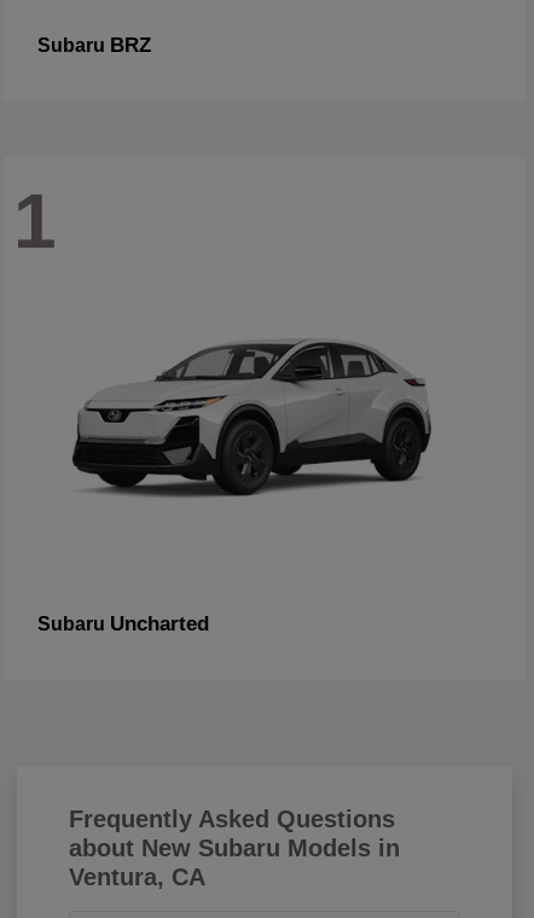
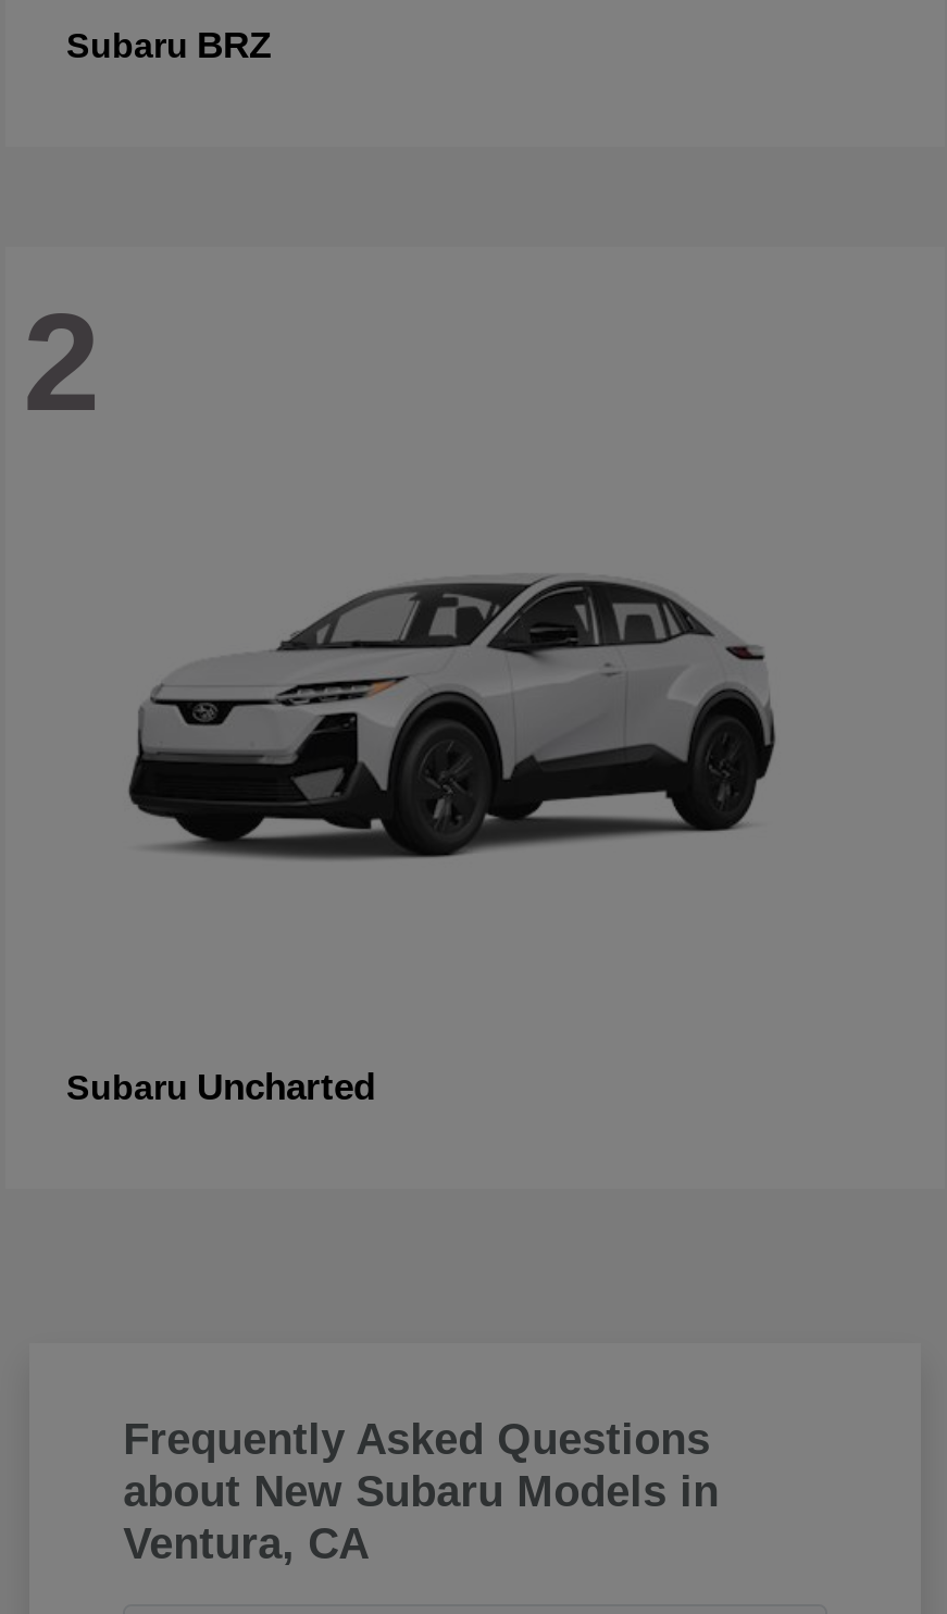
[13,177,57,264] 1 -> [23,283,101,439] 2

